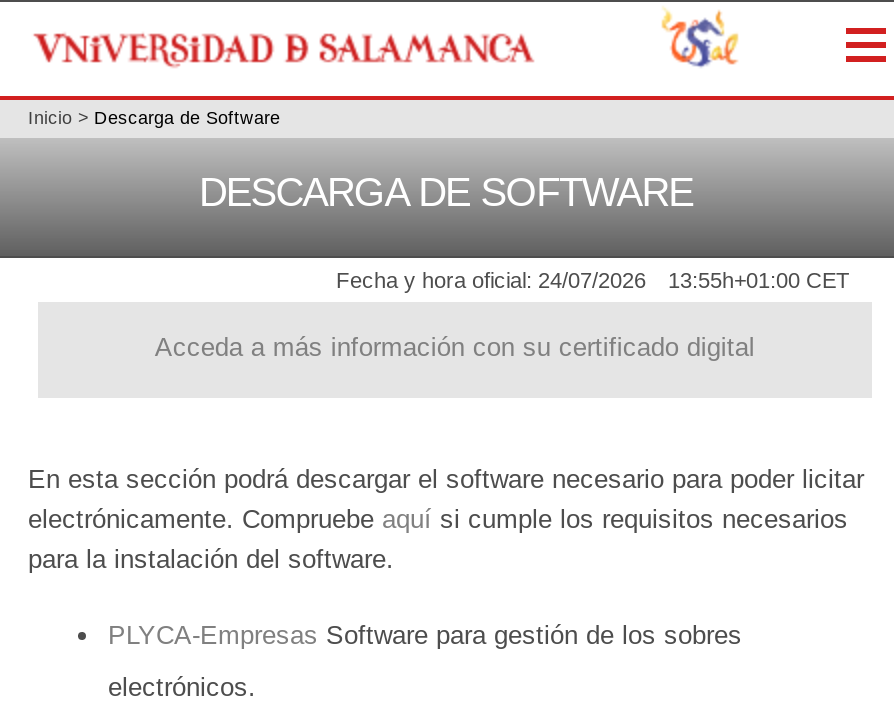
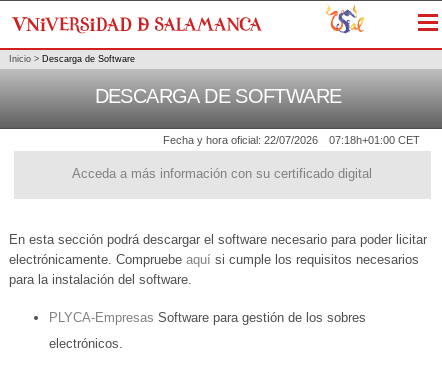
[336,269,646,293] Fecha y hora oficial: 24/07/2026 -> [163,134,318,146] Fecha y hora oficial: 22/07/2026
[668,269,850,293] 13:55h+01:00 CET -> [329,134,420,146] 07:18h+01:00 CET

